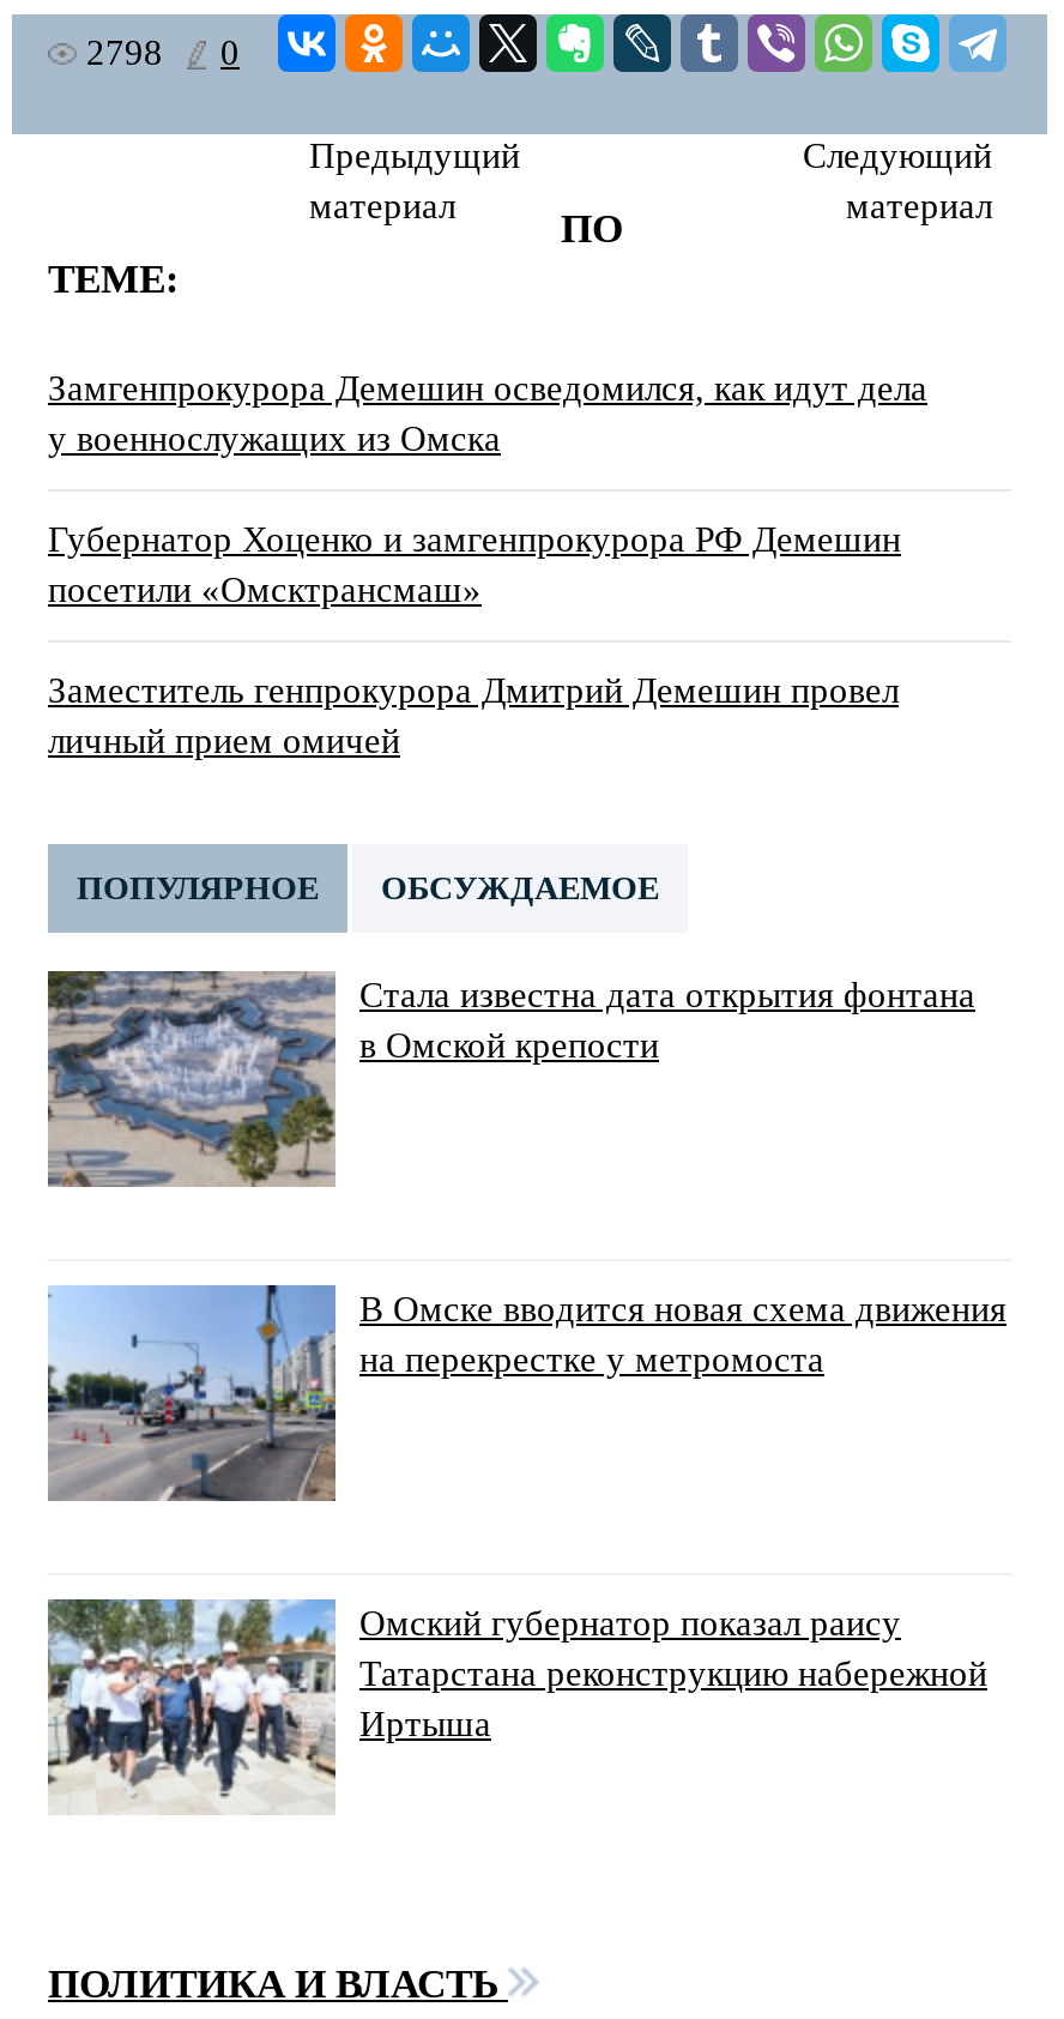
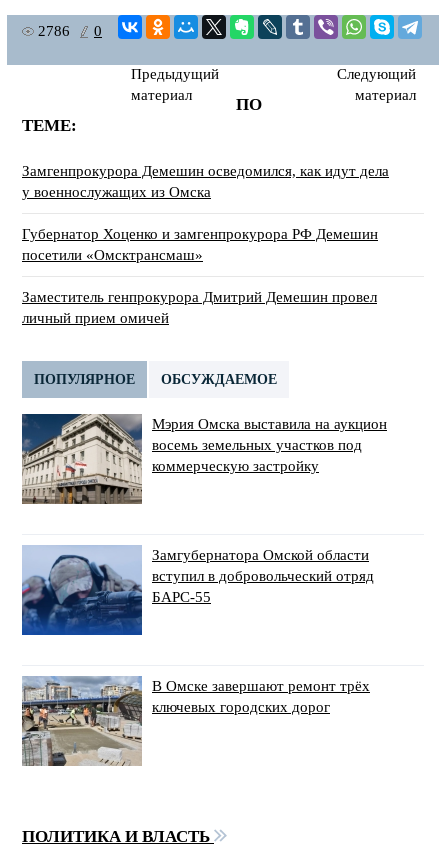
[86,34,240,72] 2798 0 -> [38,23,102,39] 2786 0
[46,969,975,1187] [image] | Стала известна дата открытия фонтана | в Омской крепости -> [22,413,387,504] [image] | Мэрия Омска выставила на аукцион | восемь земельных участков под | коммерческую застройку
[46,1283,1006,1503] [image] | В Омске вводится новая схема движения | на перекрестке у метромоста -> [21,545,374,636] [image] | Замгубернатора Омской области | вступил в добровольческий отряд | БАРС-55
[48,1597,987,1815] [image] | Омский губернатор показал раису | Татарстана реконструкцию набережной | Иртыша -> [22,676,370,767] [image] | В Омске завершают ремонт трёх | ключевых городских дорог

